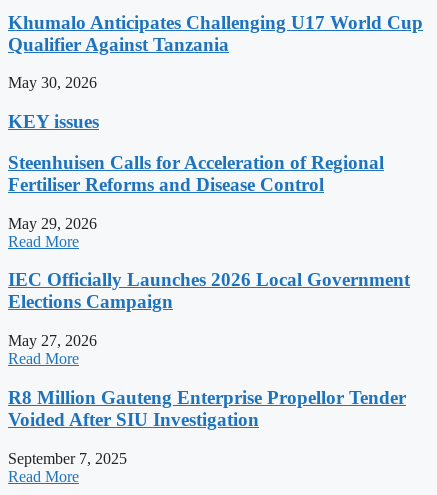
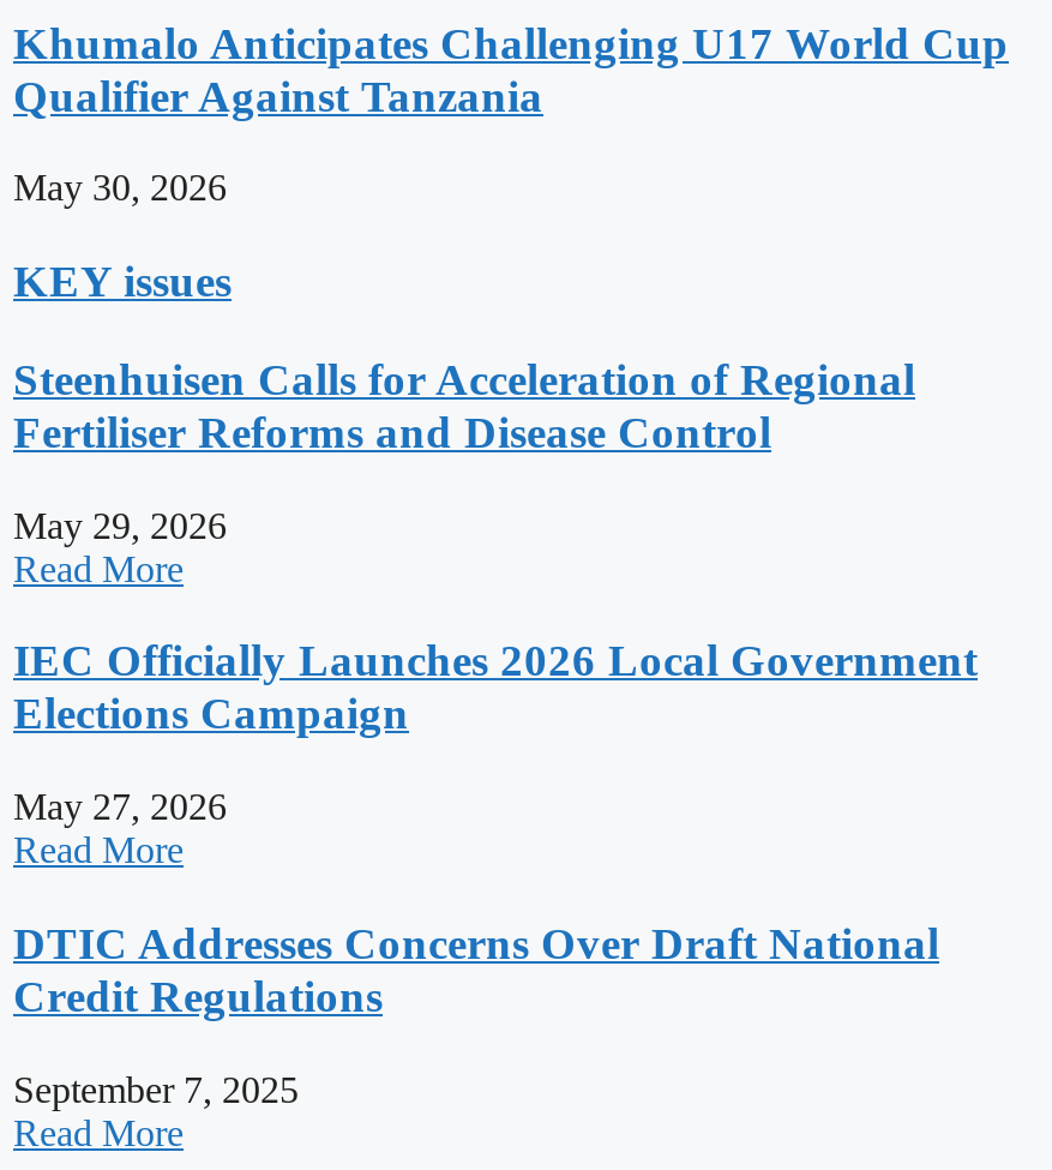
[8,387,406,430] R8 Million Gauteng Enterprise Propellor Tender | Voided After SIU Investigation -> [13,918,939,1021] DTIC Addresses Concerns Over Draft National | Credit Regulations

